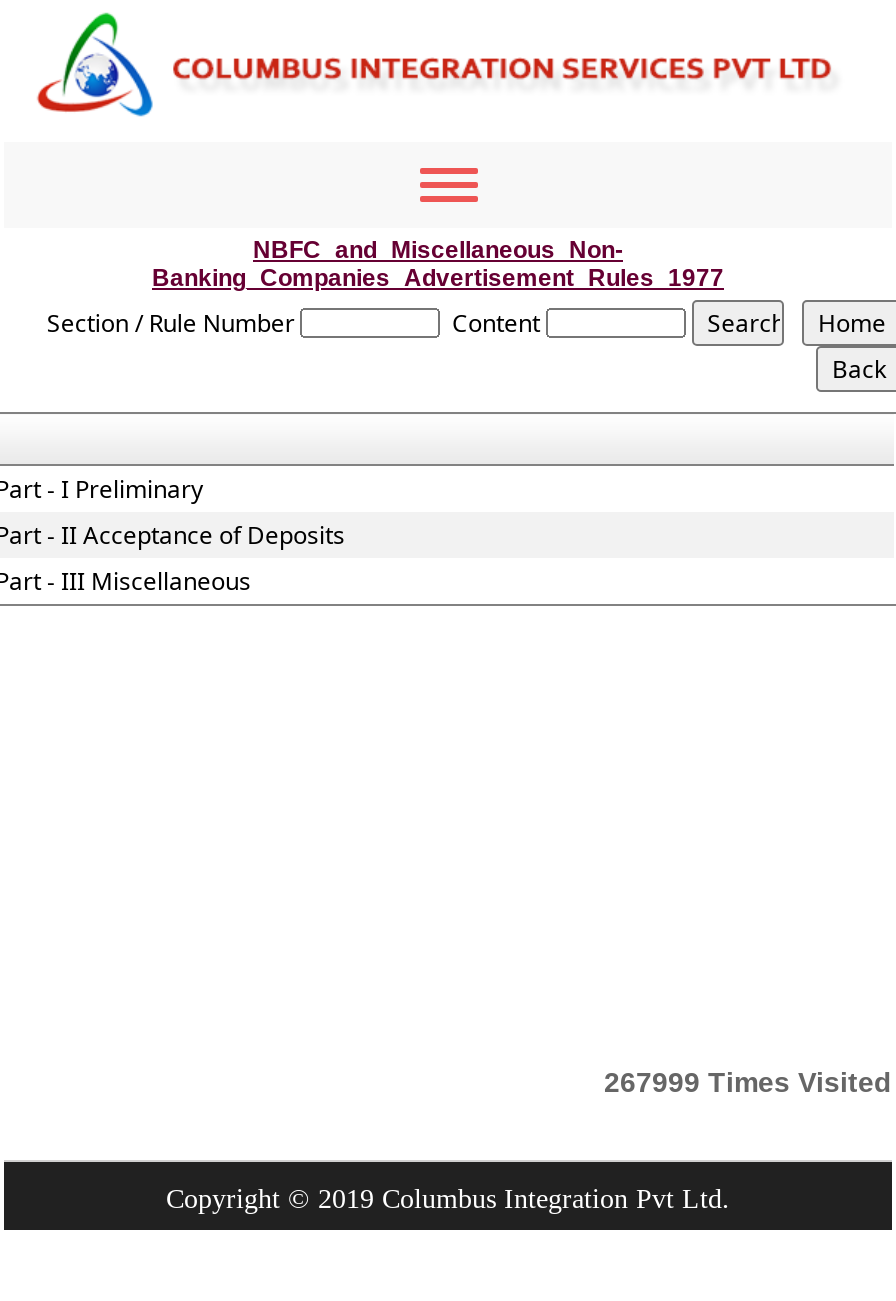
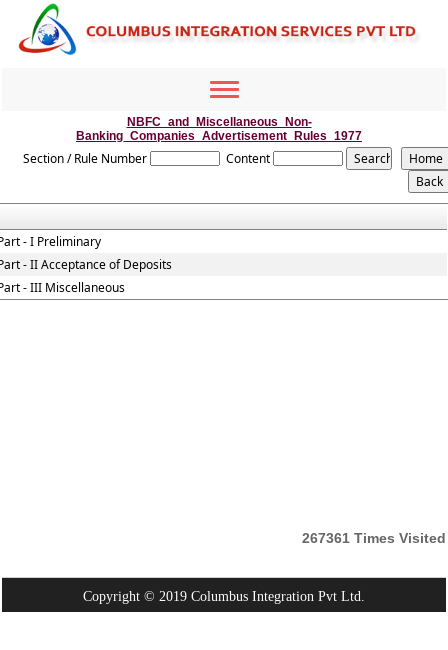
[604,1066,892,1098] 267999 Times Visited -> [302,530,446,546] 267361 Times Visited

